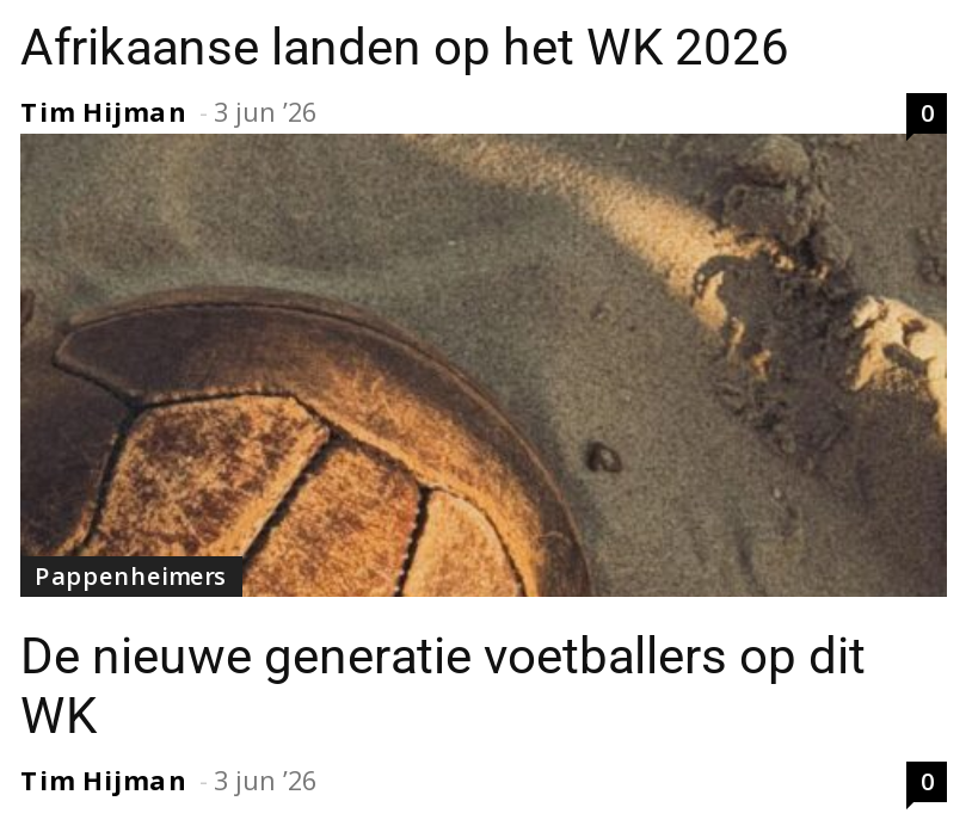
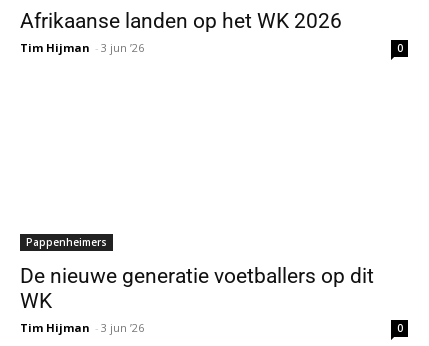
[18,131,949,599] [image] -> none

